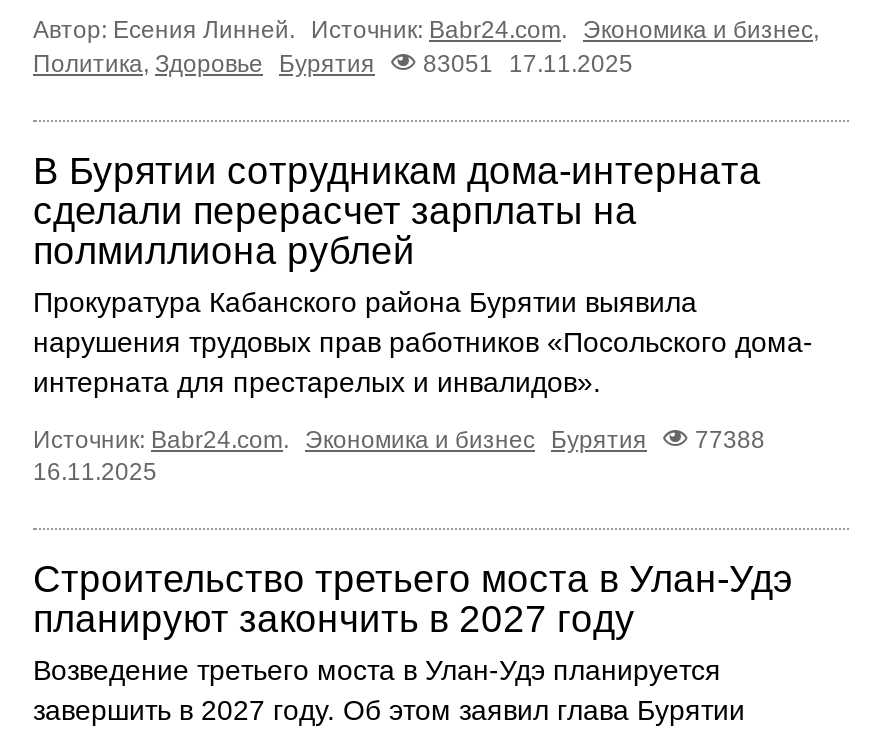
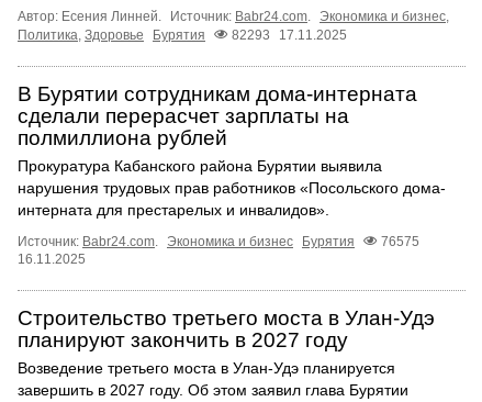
[33,50,633,78] Политика, Здоровье Бурятия 83051 17.11.2025 -> [18,27,347,43] Политика, Здоровье Бурятия 82293 17.11.2025
[33,426,765,454] Источник: Babr24.com. Экономика и бизнес Бурятия 77388 -> [18,234,419,249] Источник: Babr24.com. Экономика и бизнес Бурятия 76575

